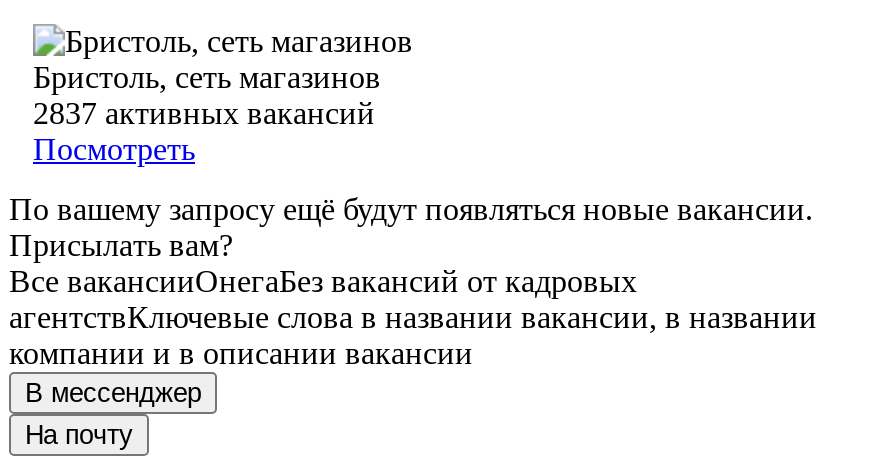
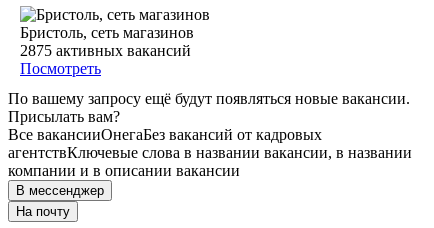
[33,97,375,131] 2837 активных вакансий -> [20,42,191,59] 2875 активных вакансий

